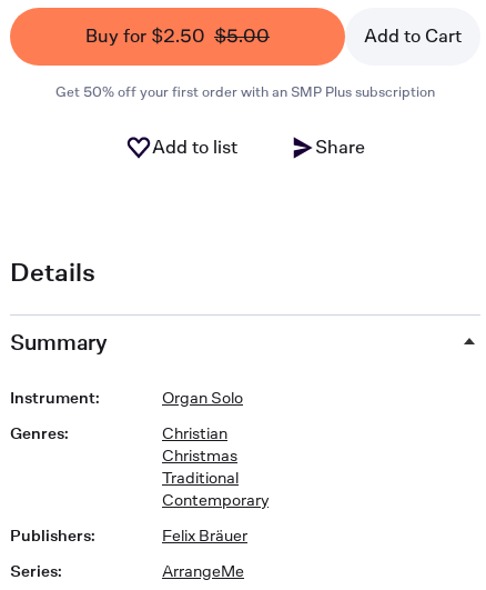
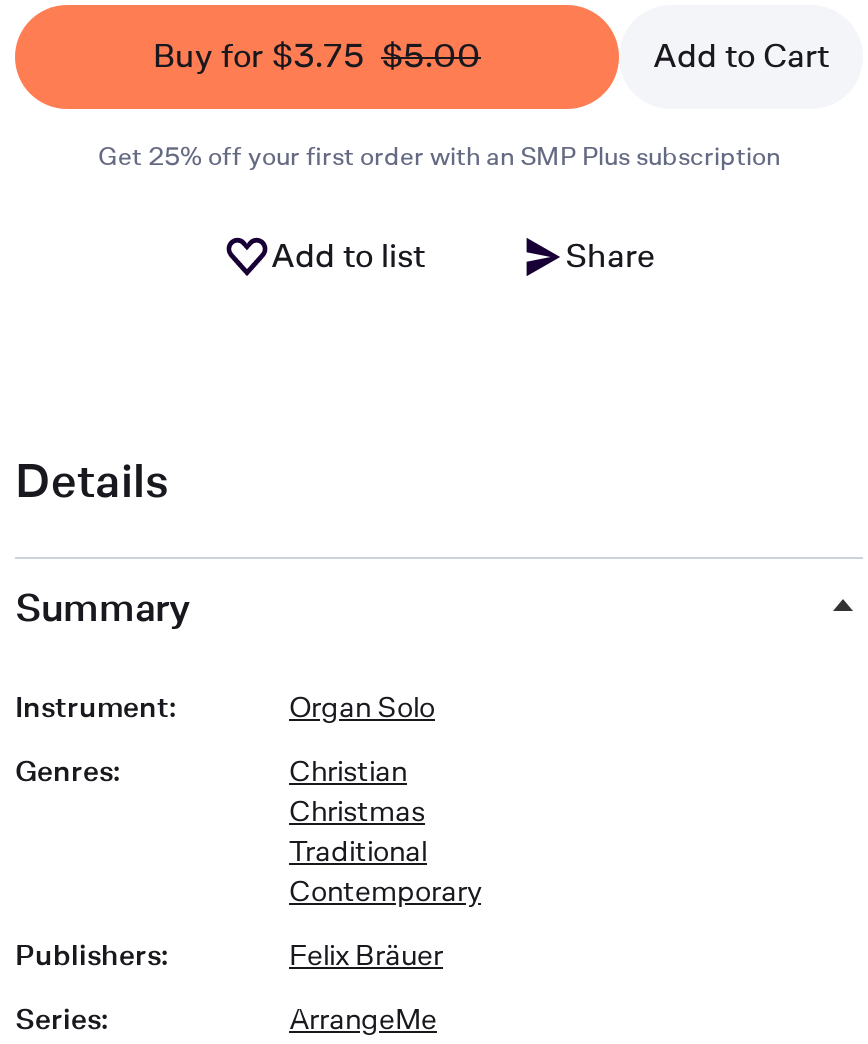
[85,26,270,47] Buy for $2.50 $5.00 -> [153,37,481,75] Buy for $3.75 $5.00
[55,83,435,100] Get 50% off your first order with an SMP Plus subscription -> [98,141,780,171] Get 25% off your first order with an SMP Plus subscription

